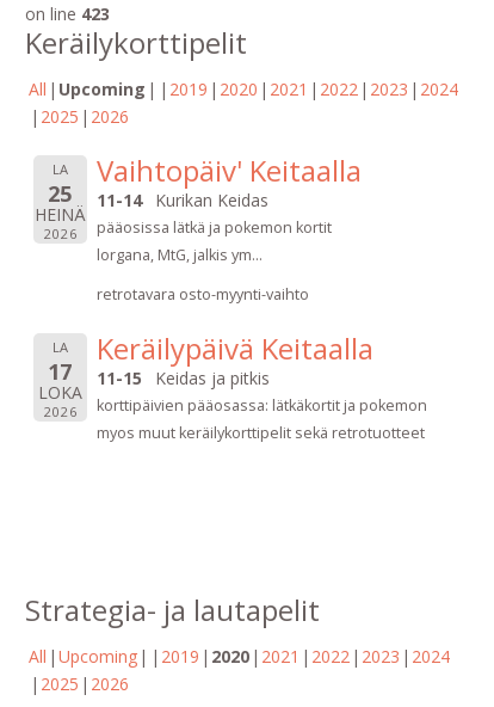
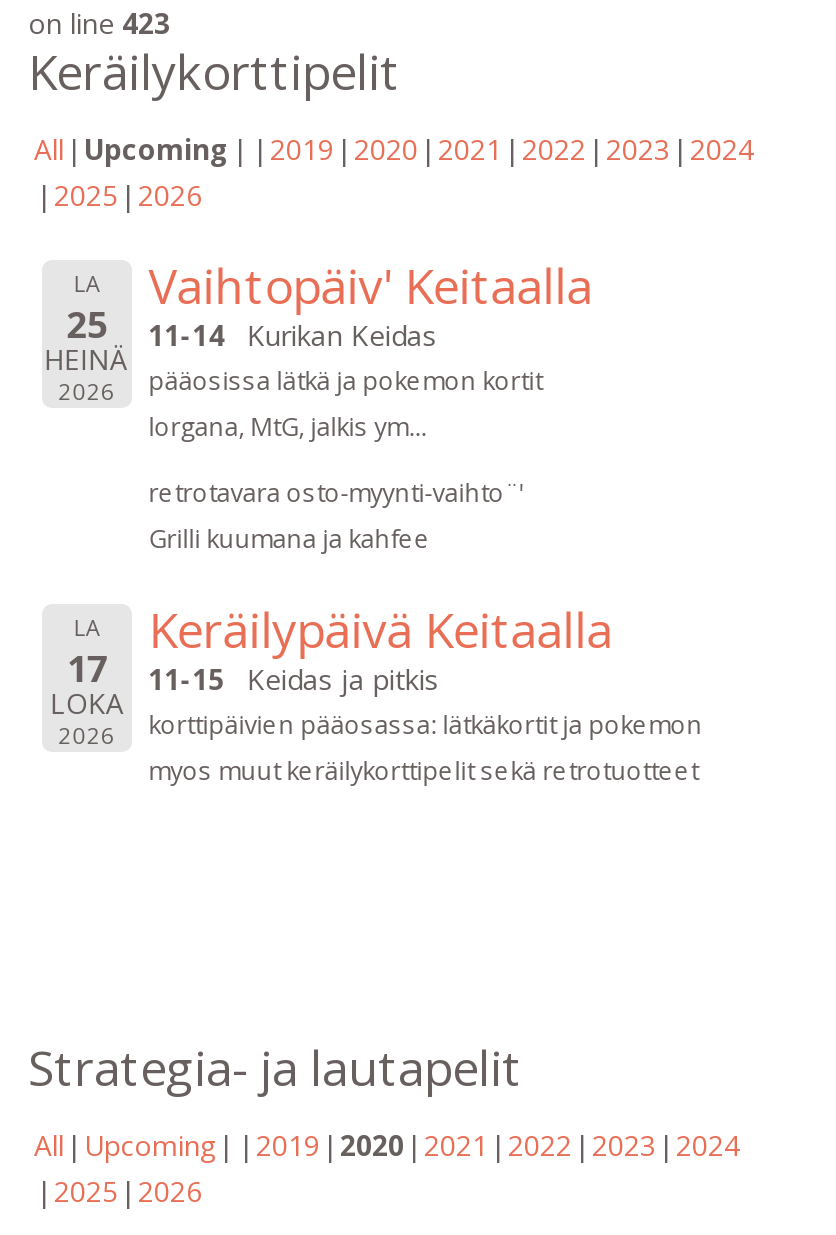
[97,284,309,304] retrotavara osto-myynti-vaihto -> [148,476,524,556] retrotavara osto-myynti-vaihto¨' | Grilli kuumana ja kahfee

